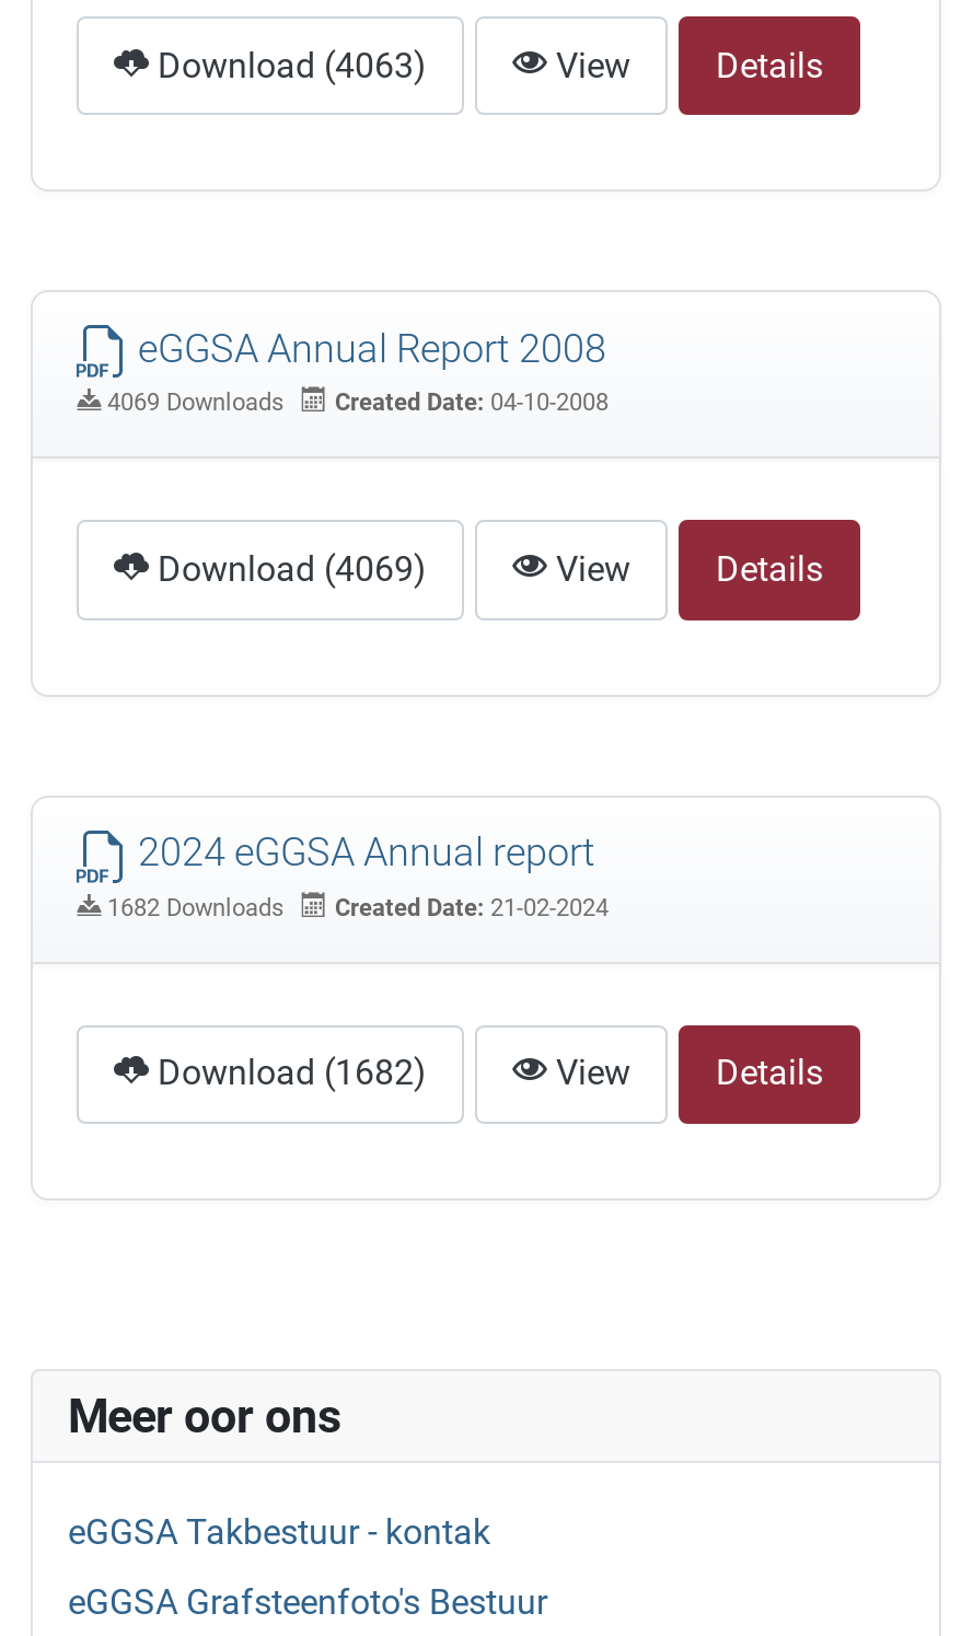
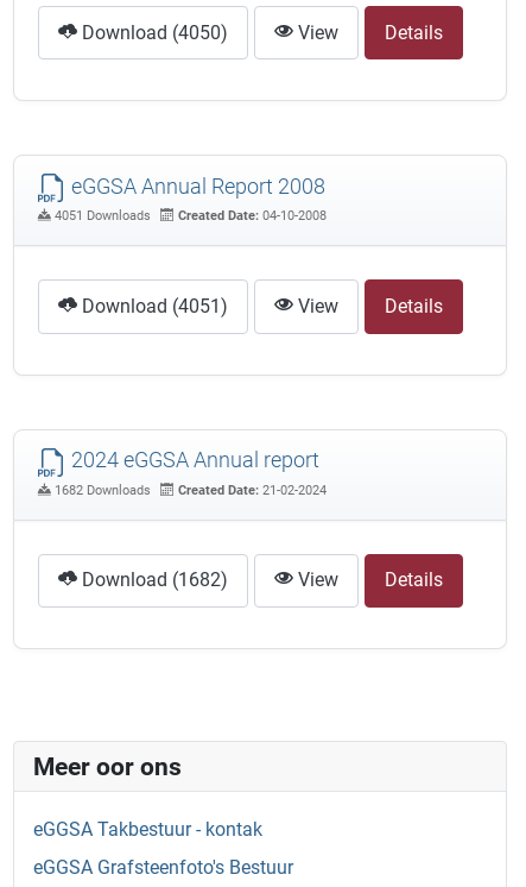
[149,44,427,86] Download (4063) -> [77,21,228,44] Download (4050)
[101,389,609,418] 4069 Downloads Created Date: 04-10-2008 -> [51,209,327,224] 4051 Downloads Created Date: 04-10-2008
[149,548,427,590] Download (4069) -> [77,295,228,317] Download (4051)

